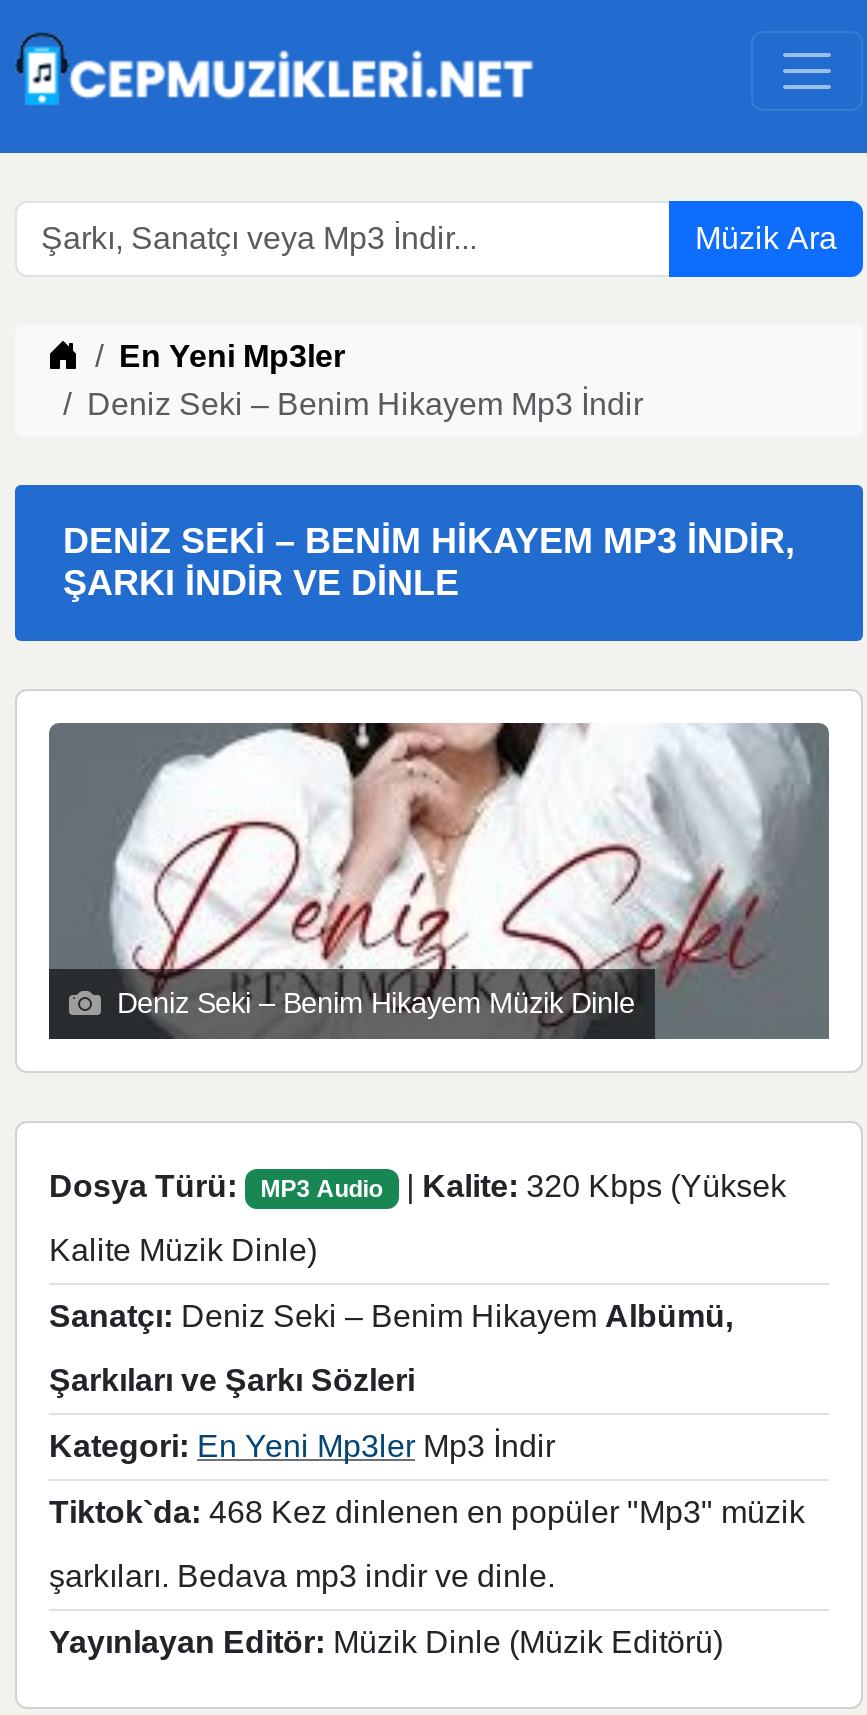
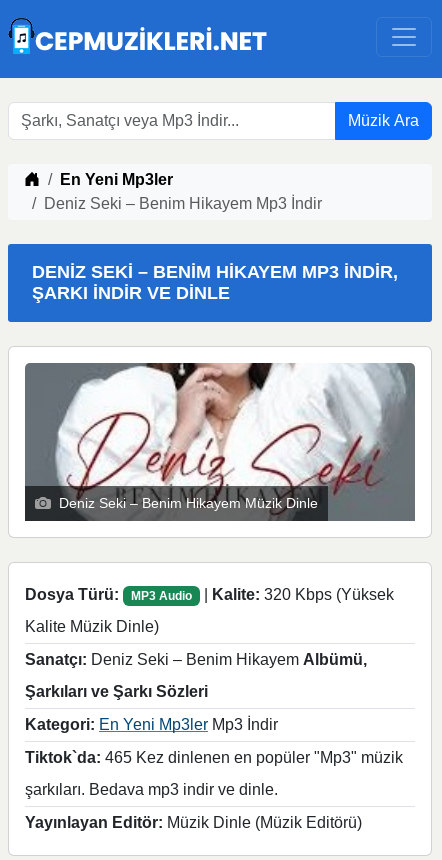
[49,1495,805,1529] Tiktok`da: 468 Kez dinlenen en popüler "Mp3" müzik -> [25,749,403,766] Tiktok`da: 465 Kez dinlenen en popüler "Mp3" müzik

